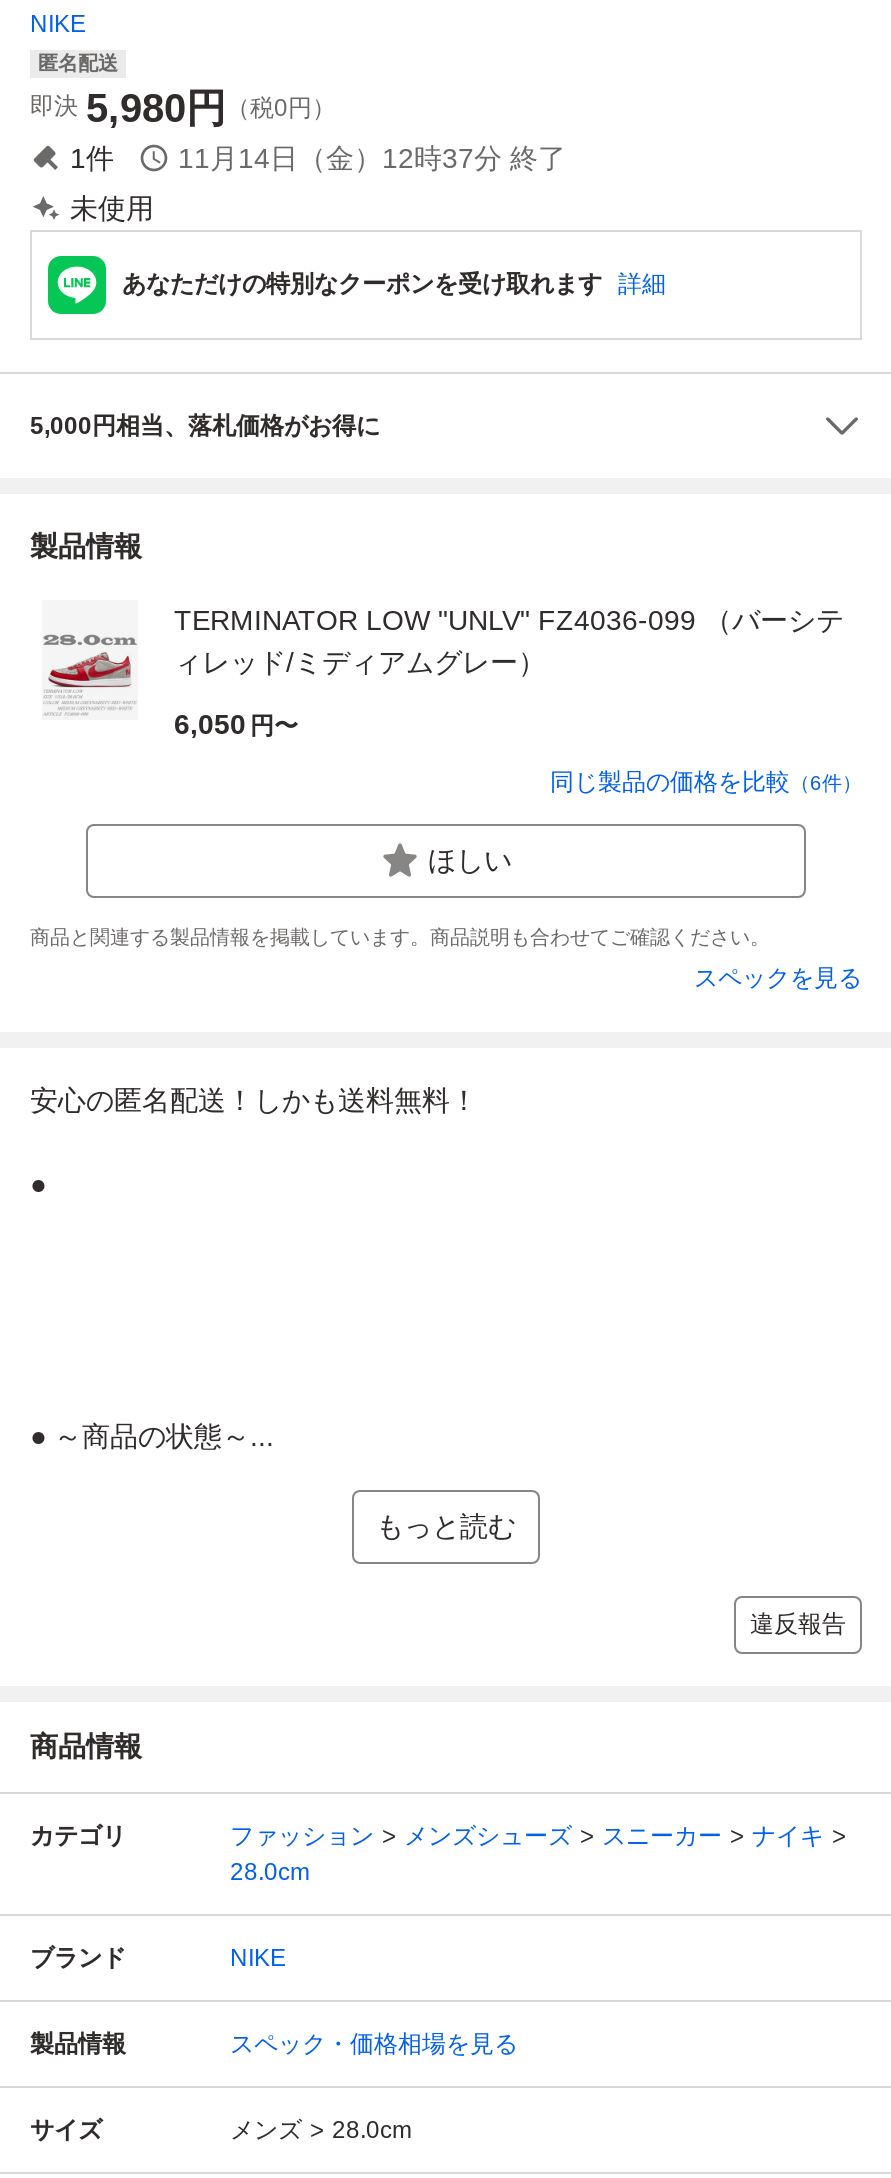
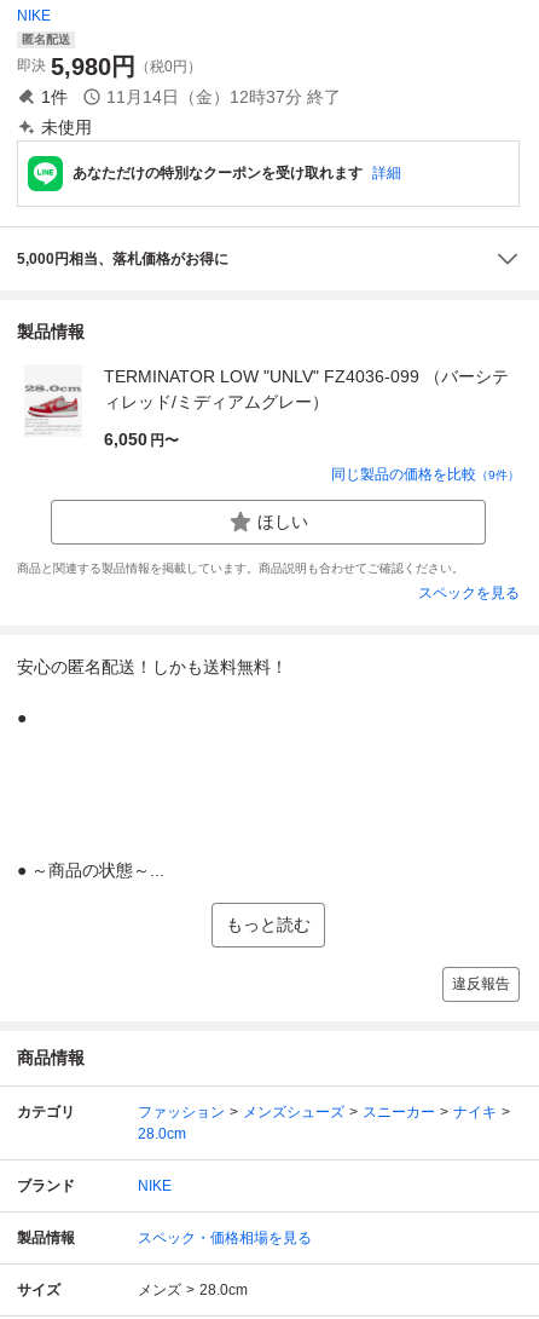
[550,768,862,796] 同じ製品の価格を比較（6件） -> [331,466,520,483] 同じ製品の価格を比較（9件）

